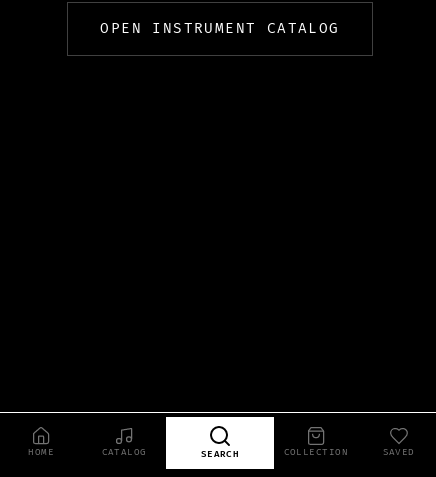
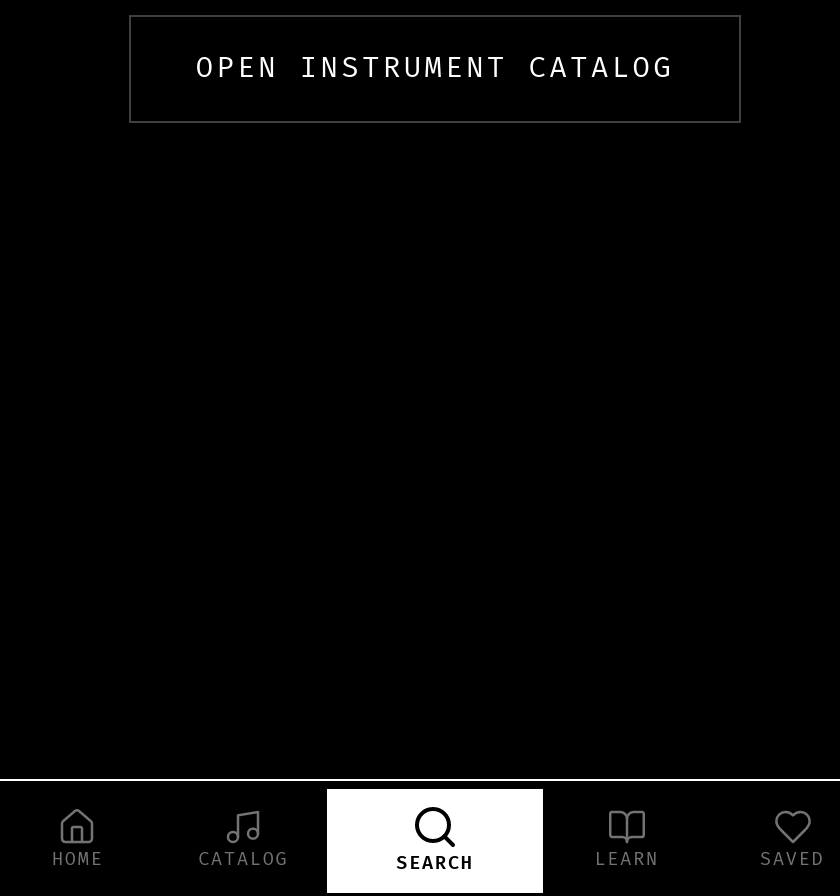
[284,447,348,458] COLLECTION -> [594,850,659,872] LEARN

